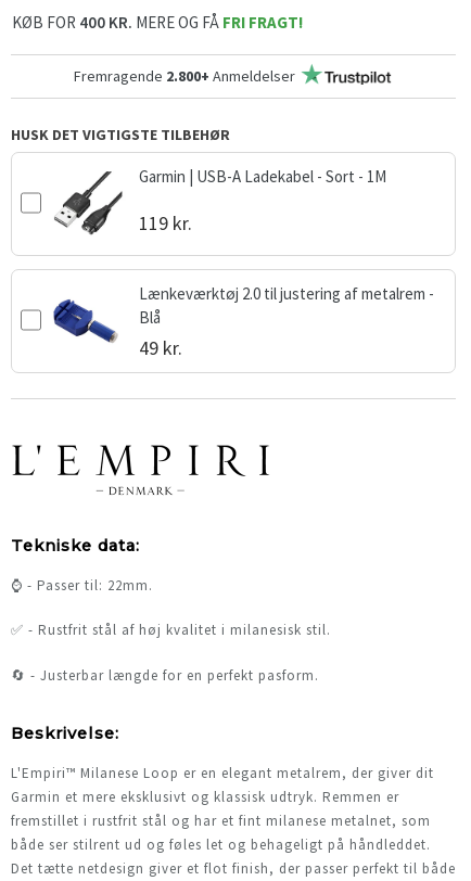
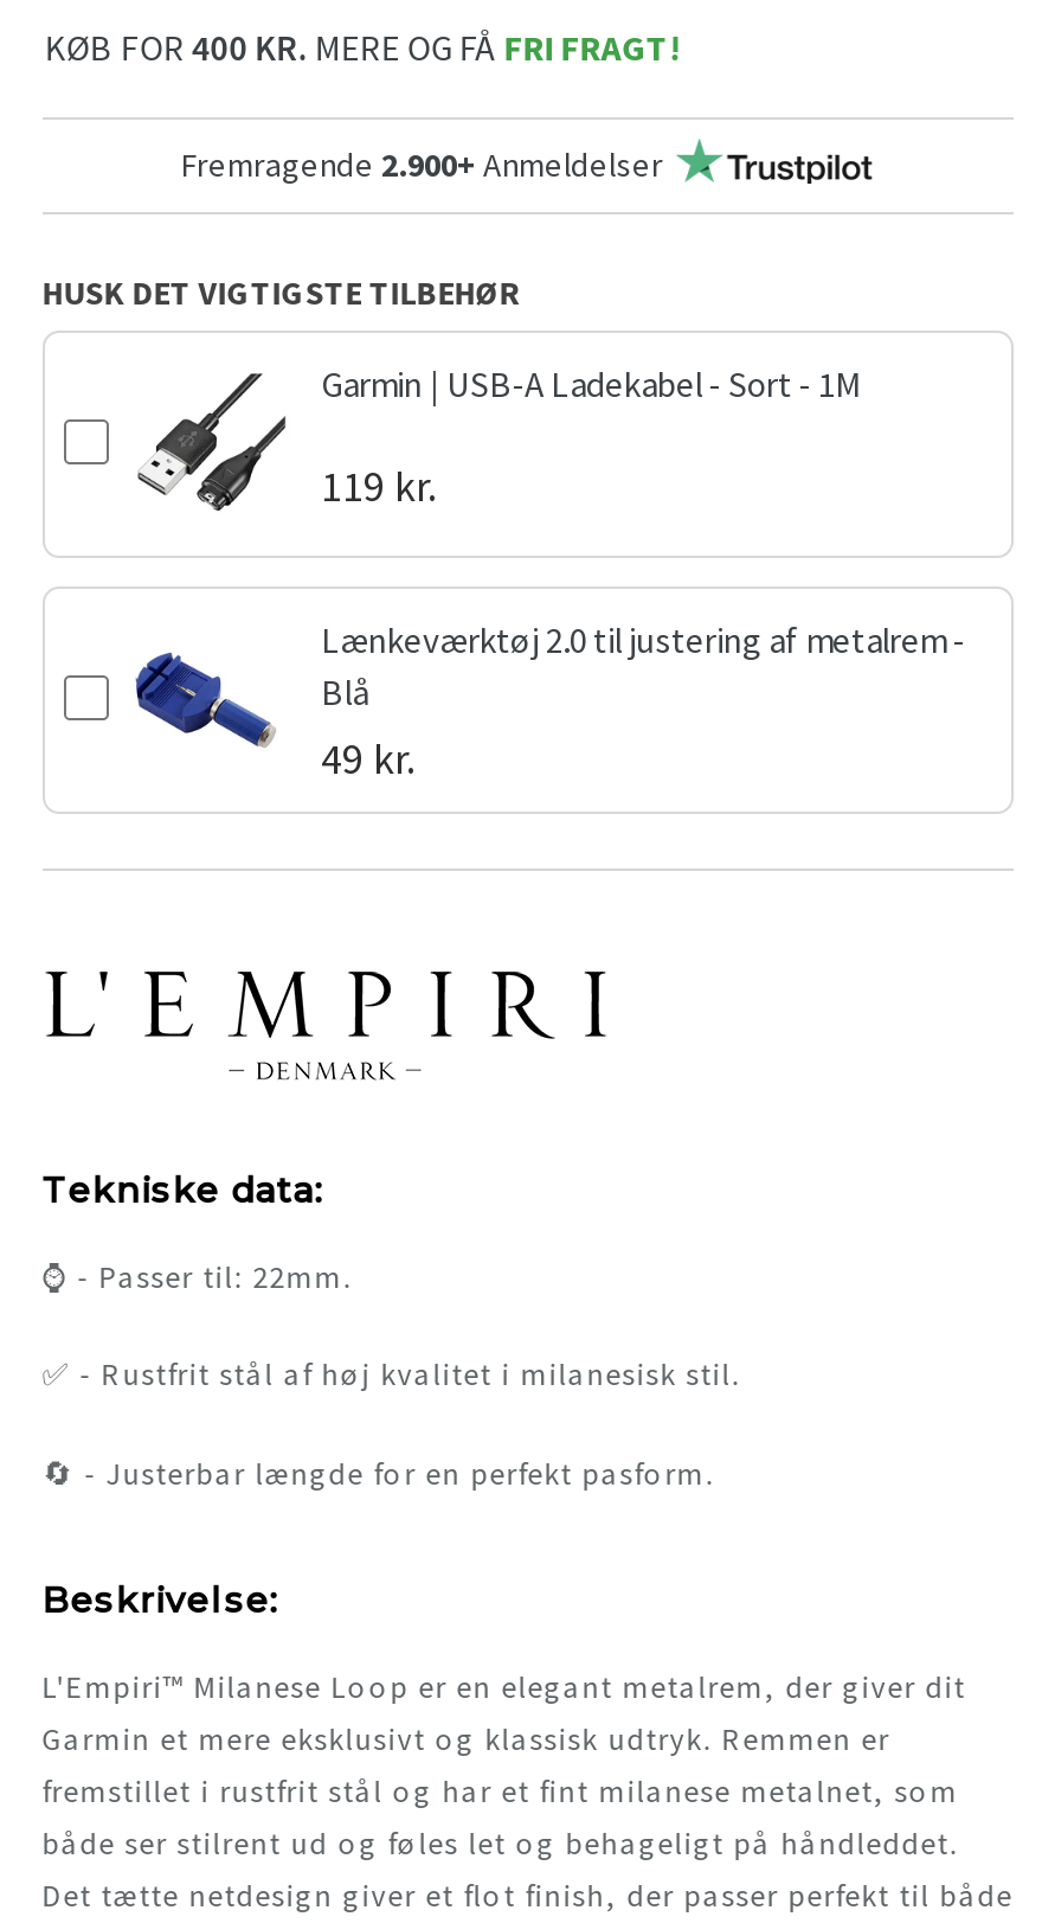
[74,66,295,86] Fremragende 2.800+ Anmeldelser -> [180,143,663,186] Fremragende 2.900+ Anmeldelser

